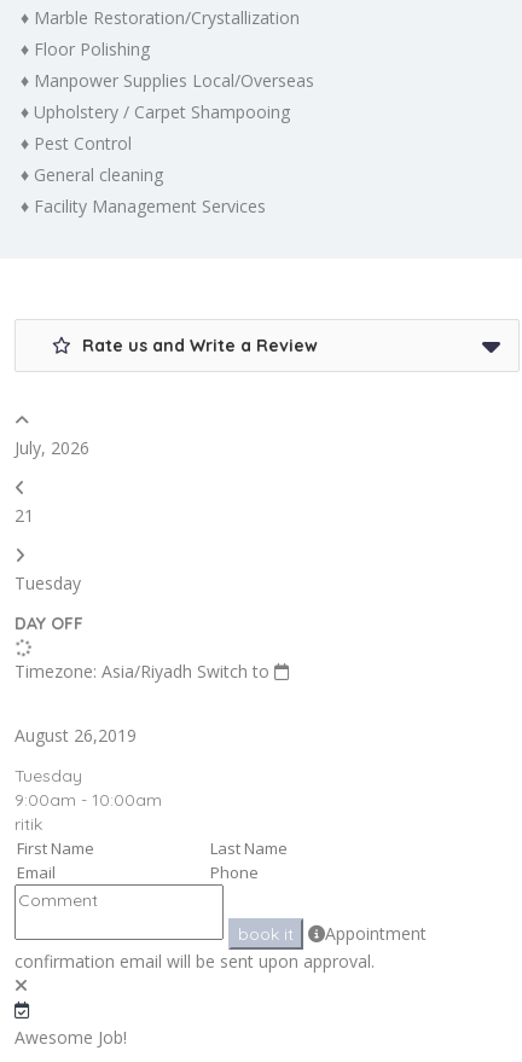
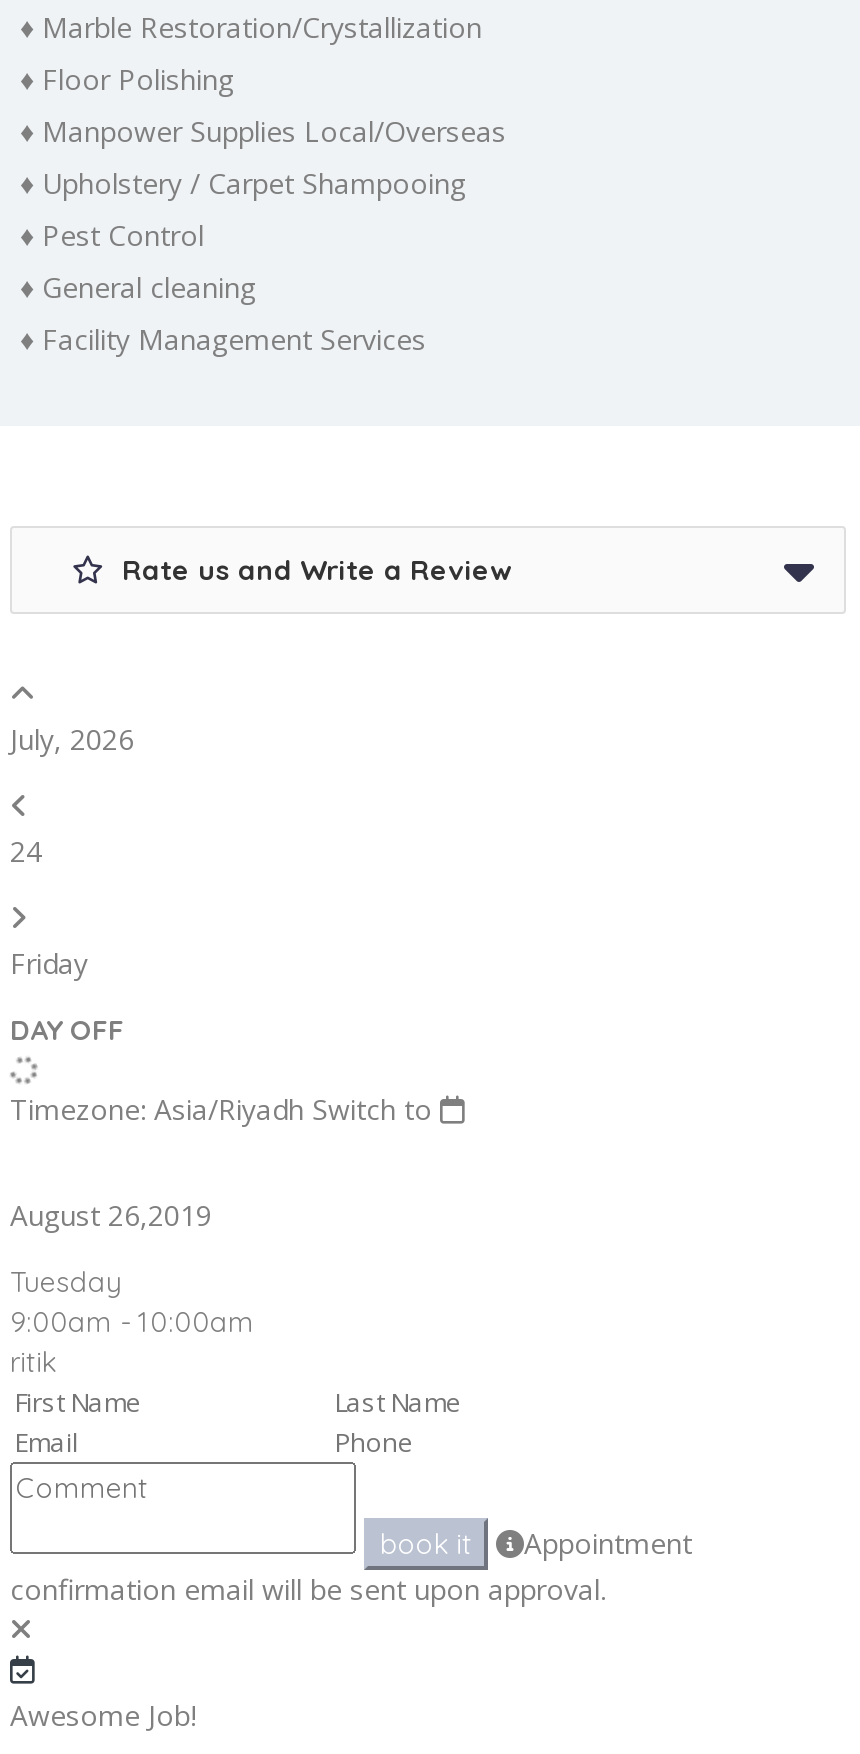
[14,504,34,527] 21 -> [10,833,42,871] 24
[14,572,81,595] Tuesday -> [10,945,88,983] Friday

